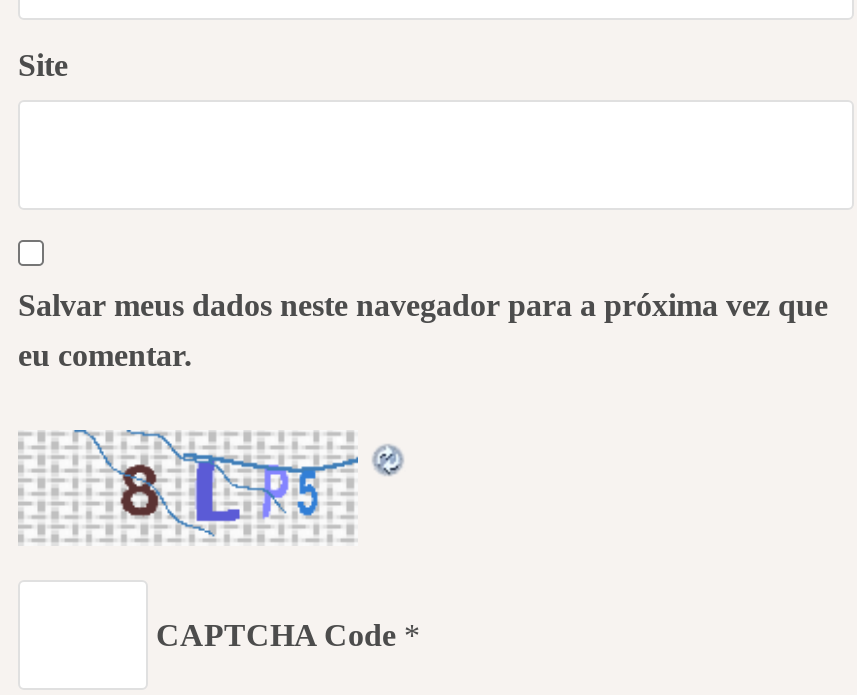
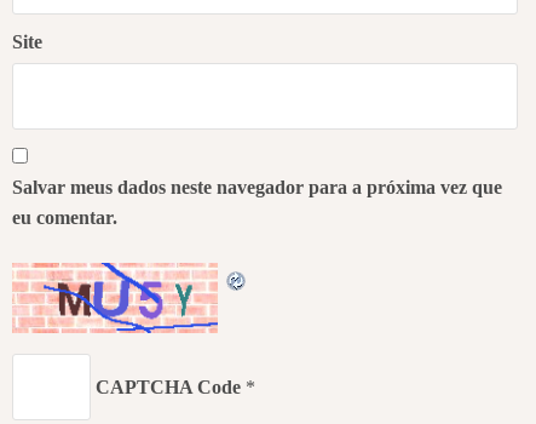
[16,428,360,546] [image] -> [12,262,219,334] [image]

